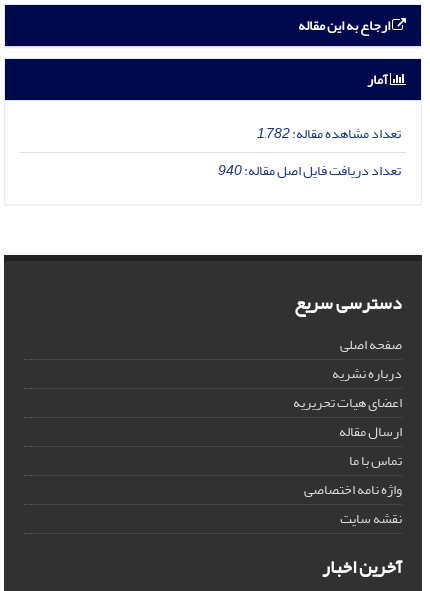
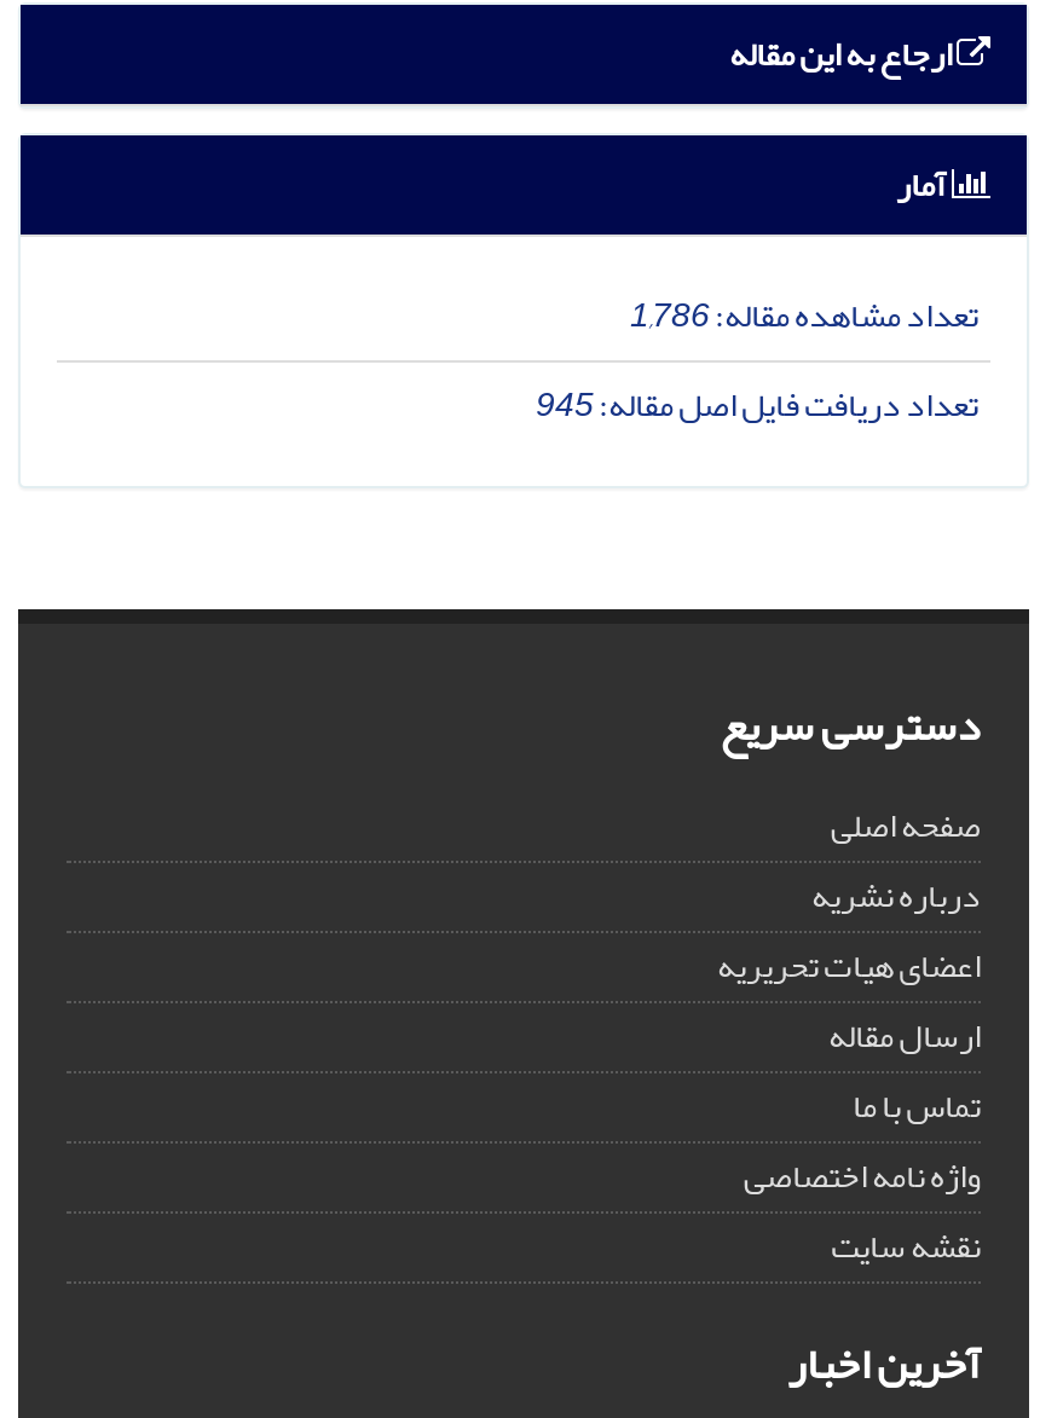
[257,120,401,147] تعداد مشاهده مقاله:1,782 -> [630,282,978,348] تعداد مشاهده مقاله:1,786
[218,157,401,184] تعداد دریافت فایل اصل مقاله:940 -> [536,372,978,437] تعداد دریافت فایل اصل مقاله:945

